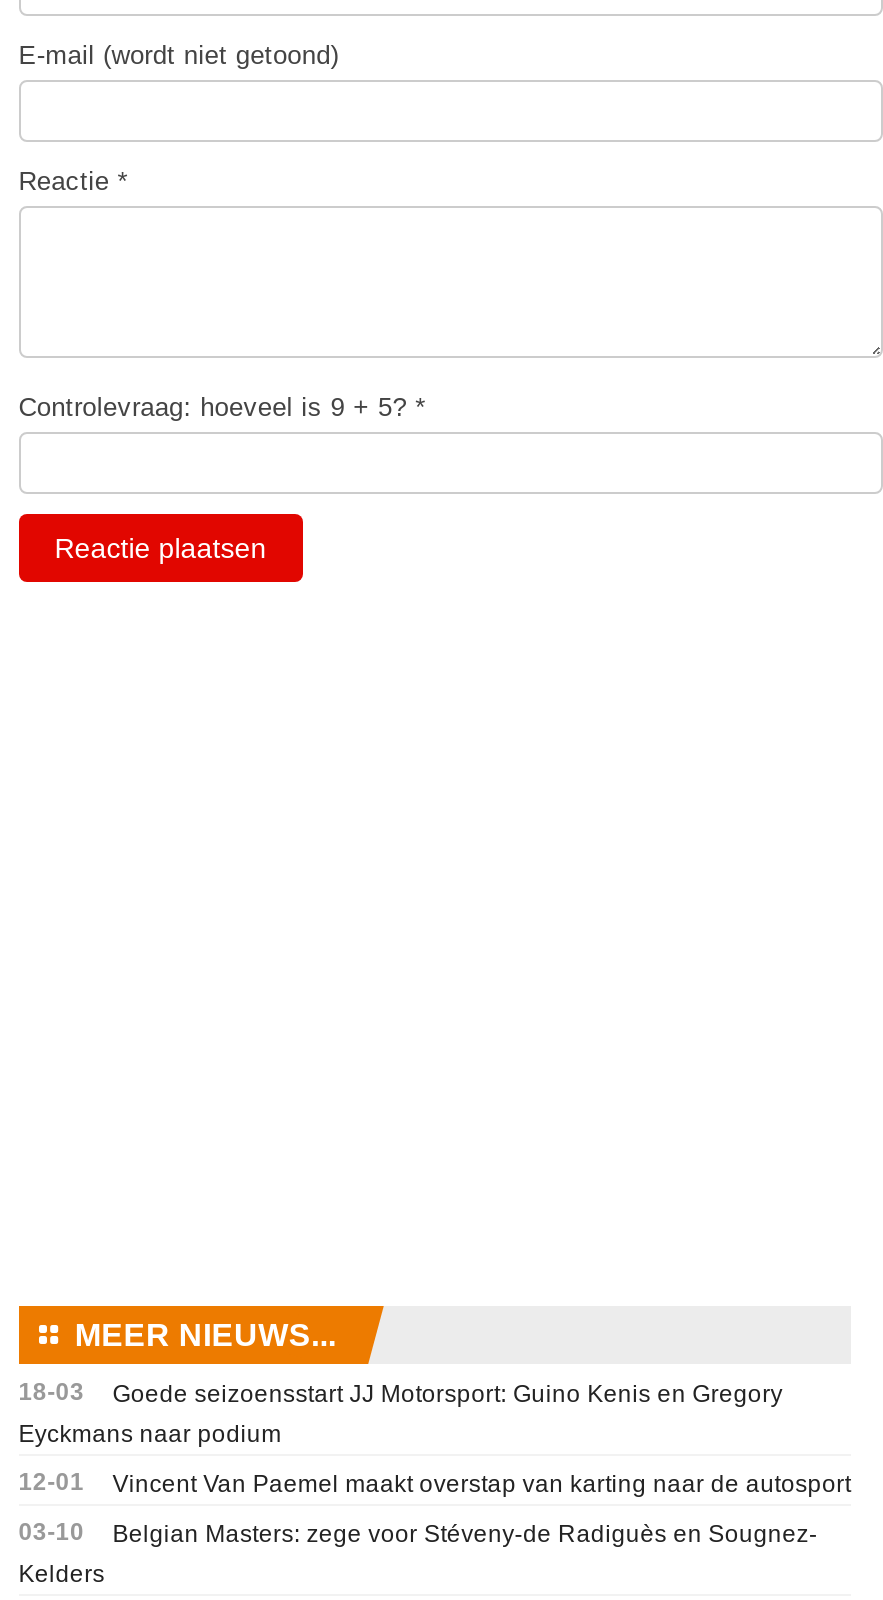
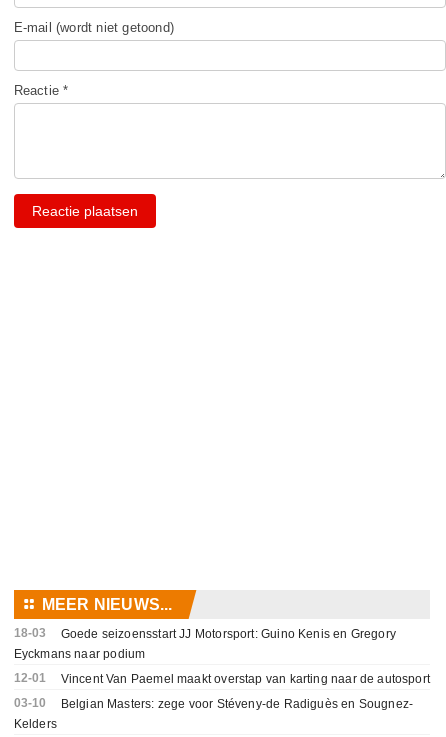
[18,391,426,421] Controlevraag: hoeveel is 9 + 5? * -> none

